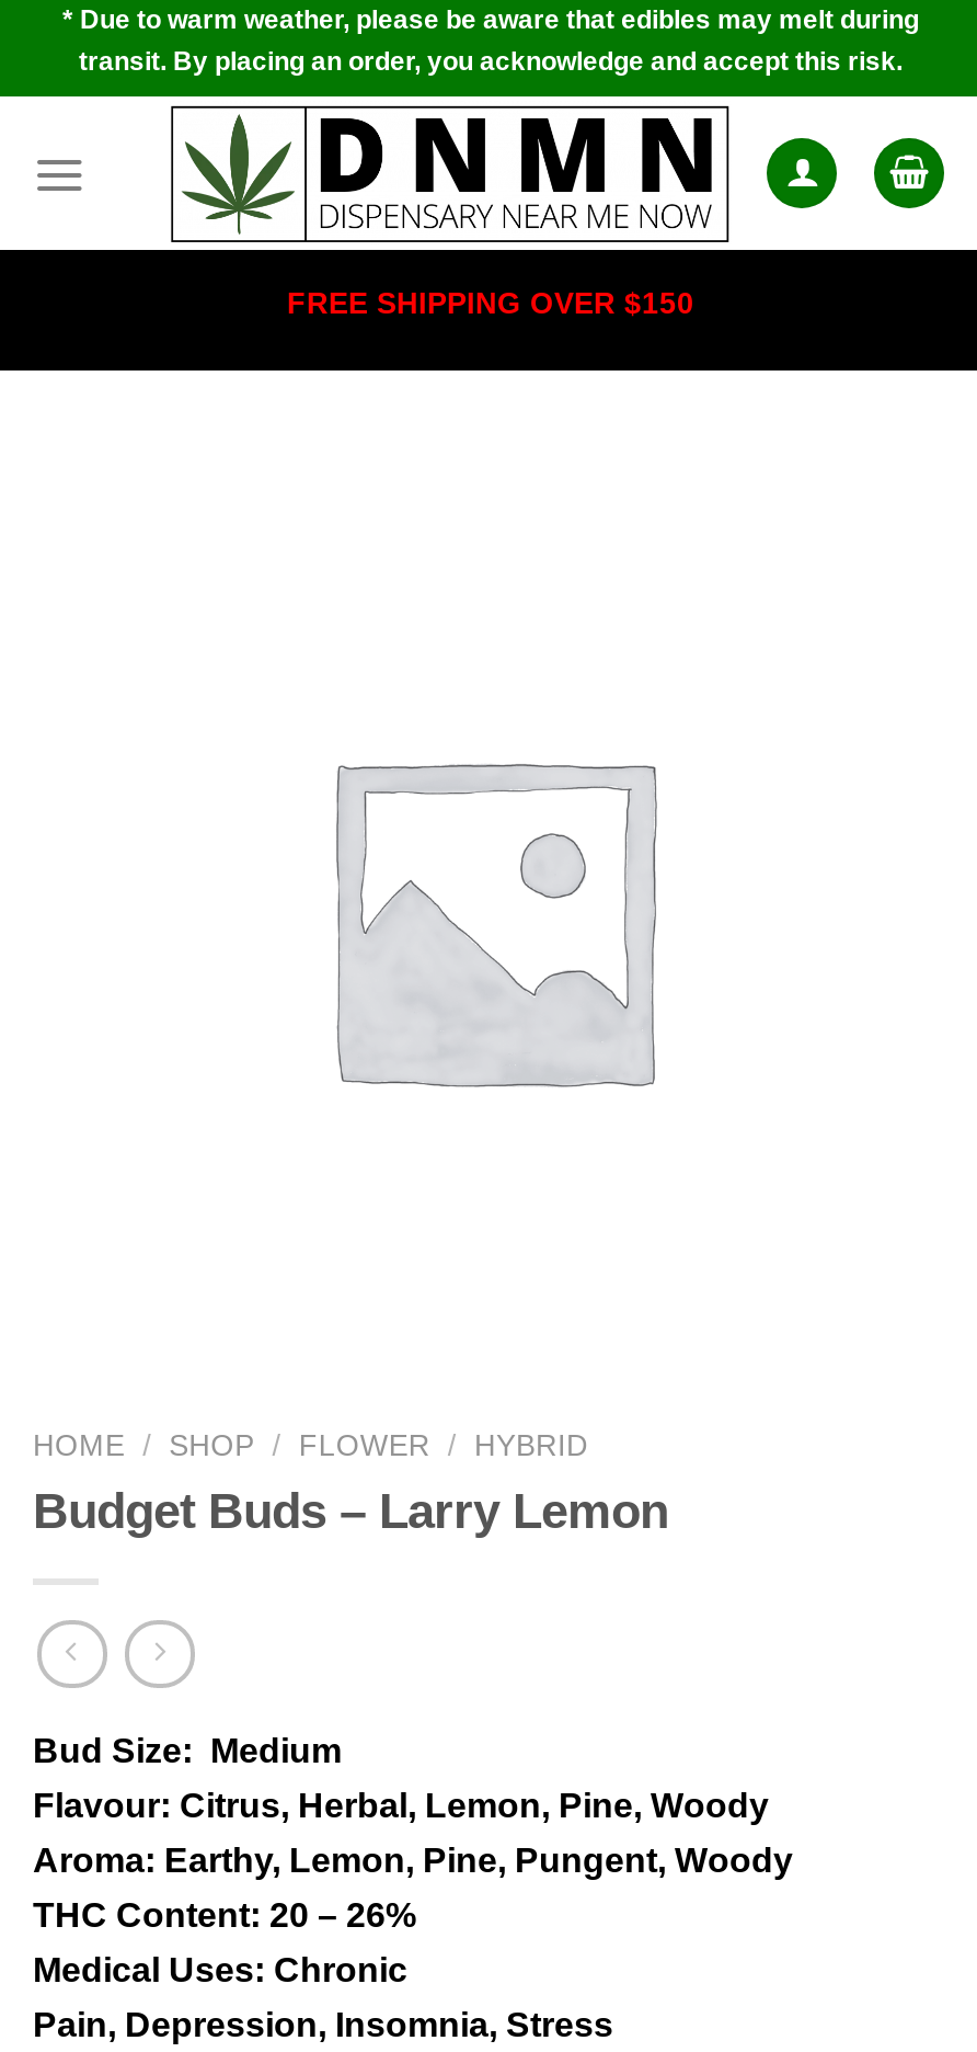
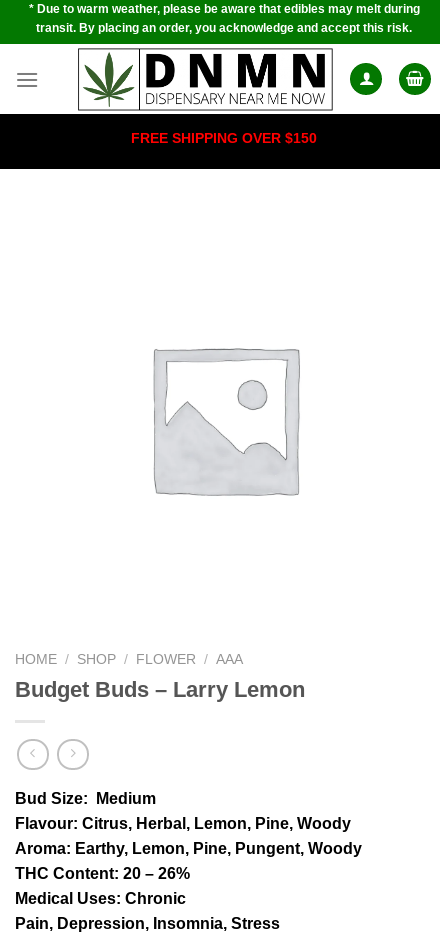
[33,1429,588,1462] HOME / SHOP / FLOWER / HYBRID -> [15,652,243,667] HOME / SHOP / FLOWER / AAA

